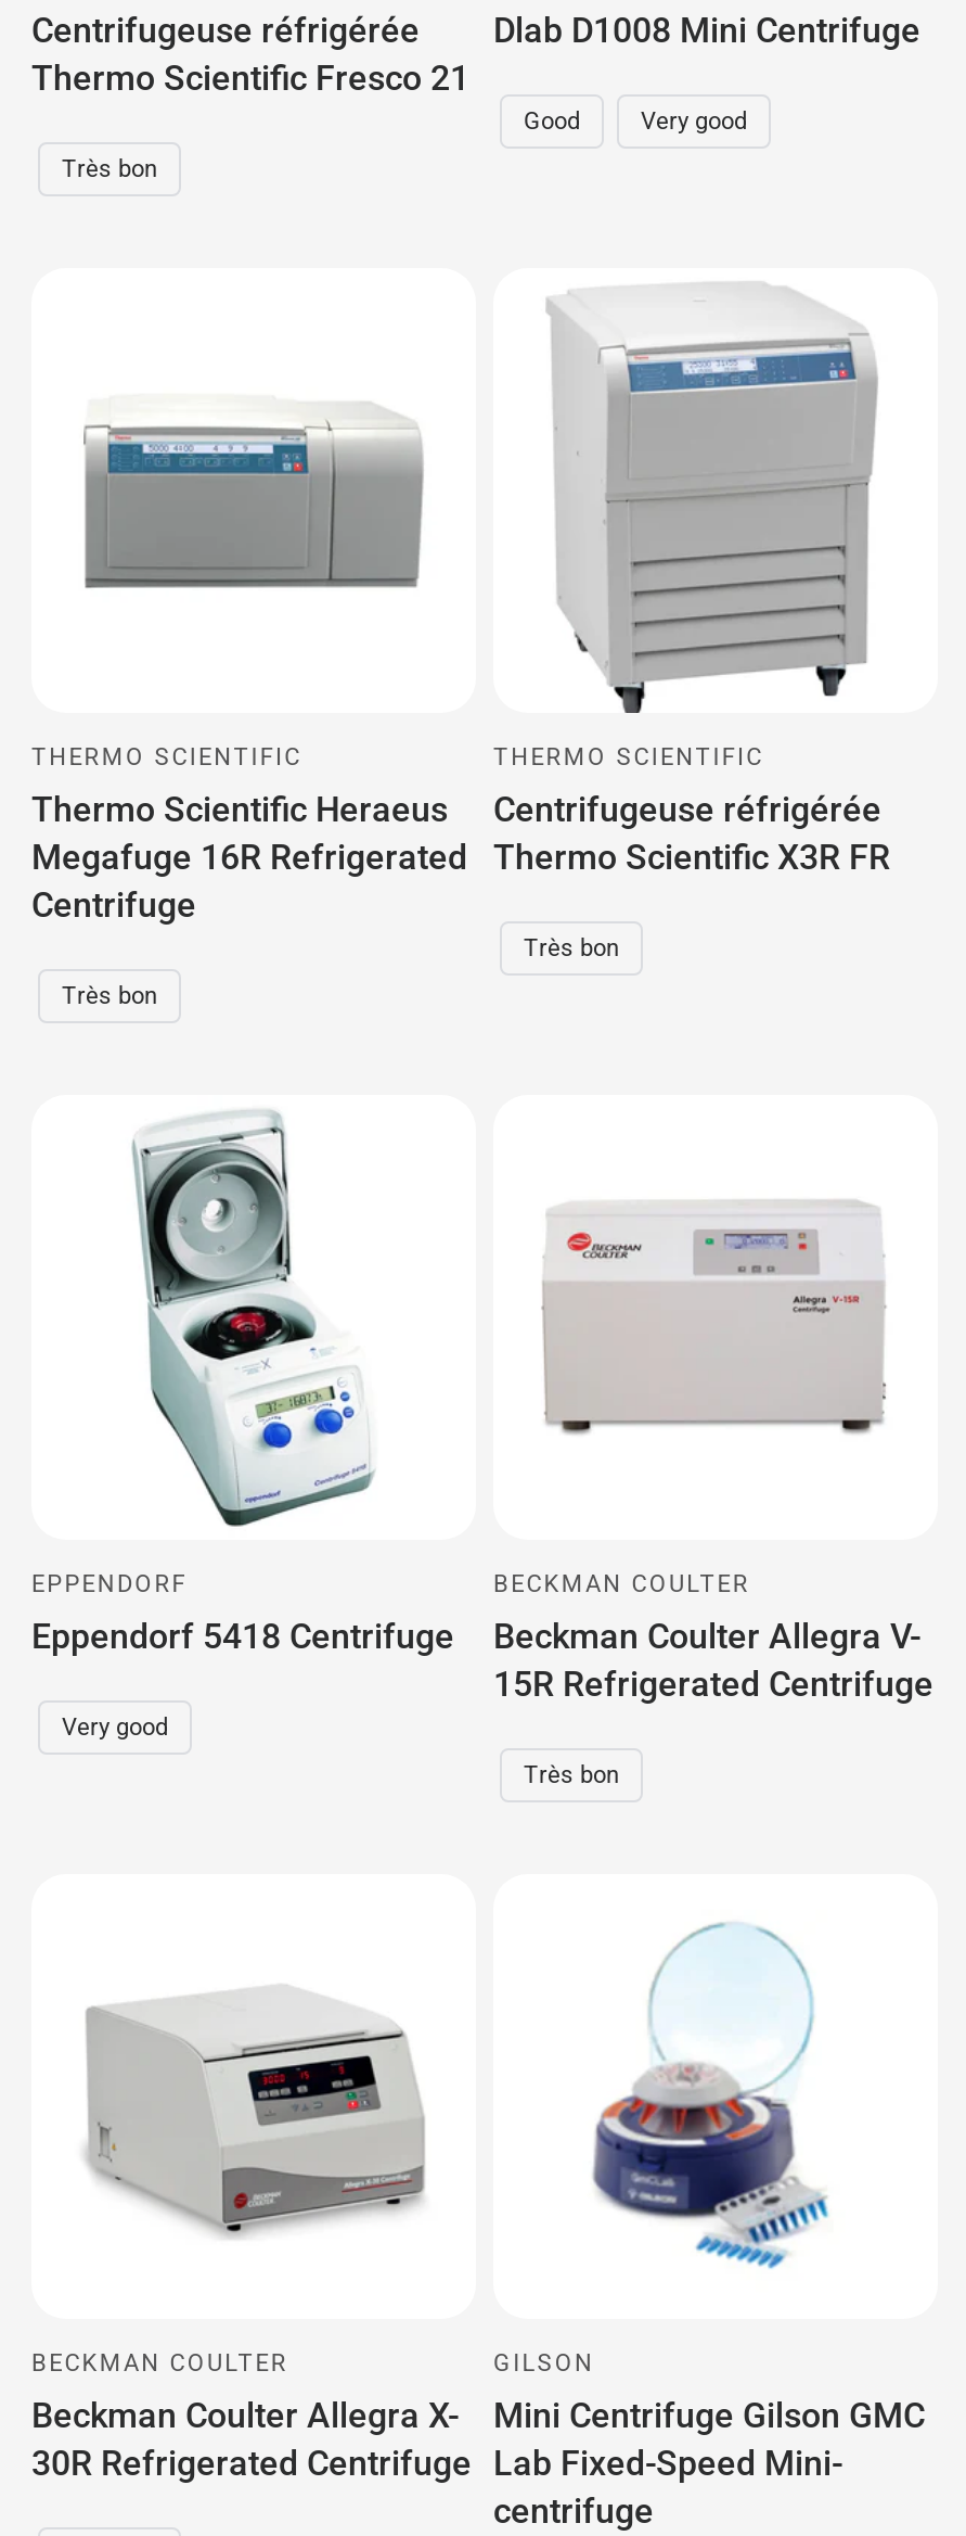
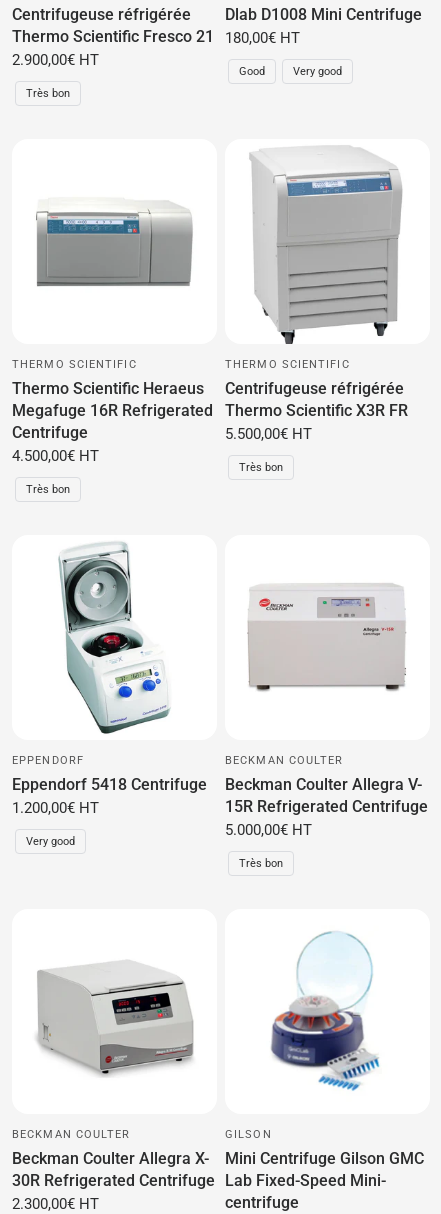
none -> [12,51,99,69] 2.900,00€ HT
none -> [225,29,300,47] 180,00€ HT
none -> [12,447,99,465] 4.500,00€ HT
none -> [225,425,312,443] 5.500,00€ HT
none -> [12,799,99,817] 1.200,00€ HT
none -> [225,821,312,839] 5.000,00€ HT
none -> [12,1195,99,1213] 2.300,00€ HT

